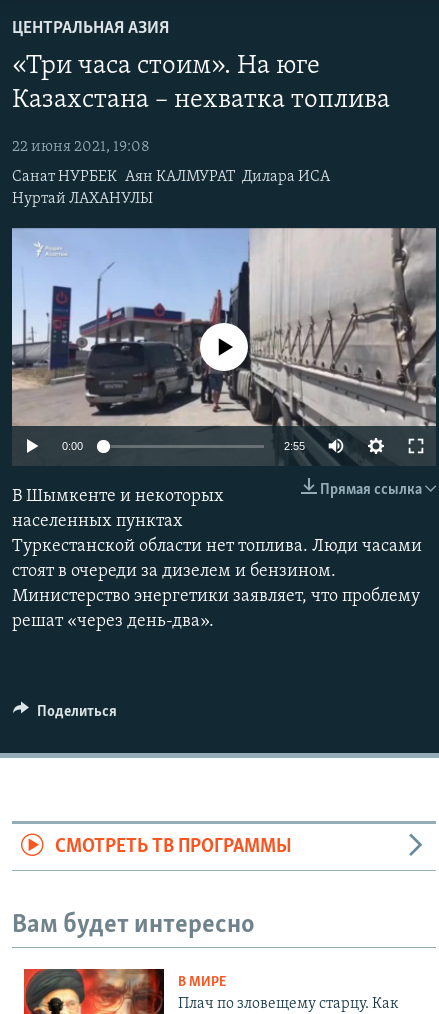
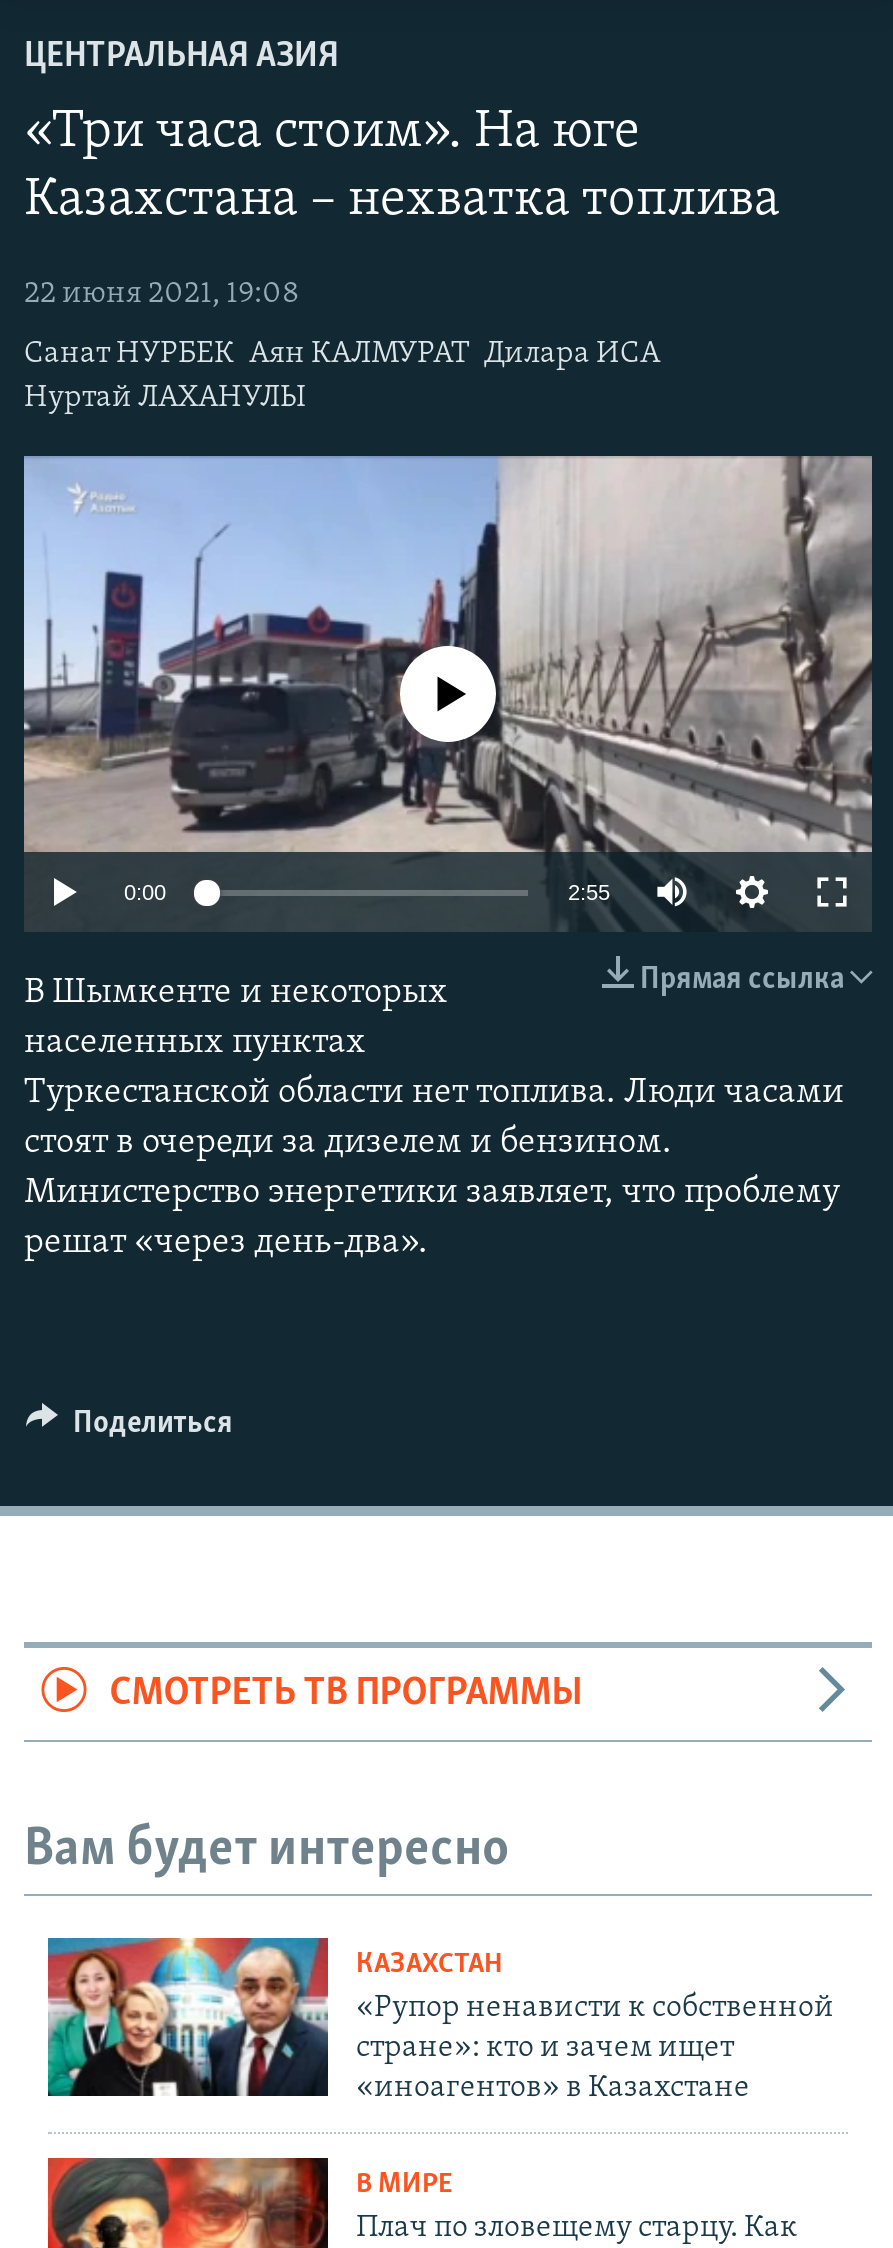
none -> [46,1936,834,2104] [image] | КАЗАХСТАН | «Рупор ненависти к собственной | стране»: кто и зачем ищет | «иноагентов» в Казахстане

